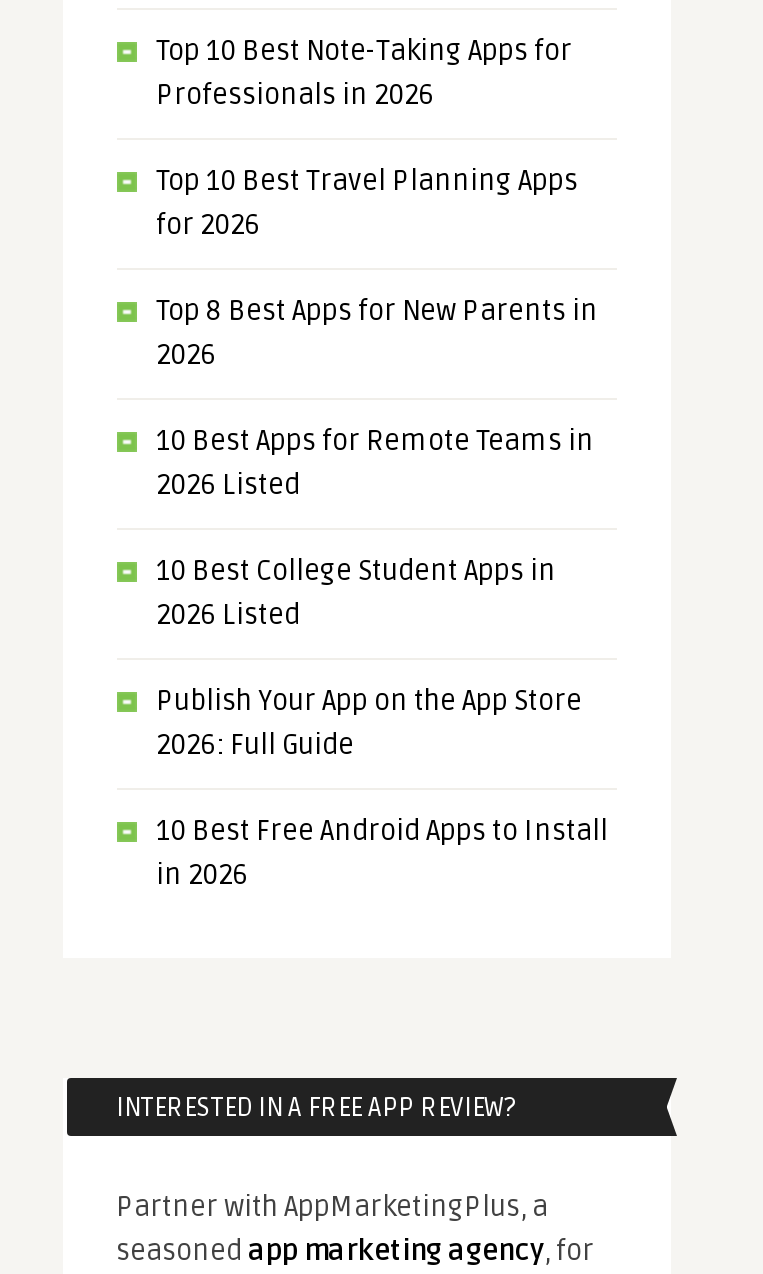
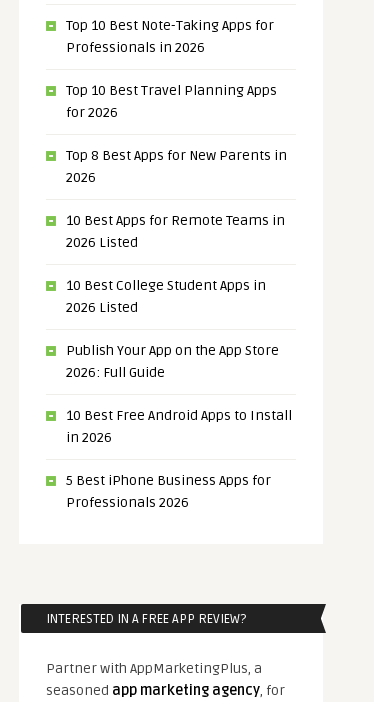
none -> [65,472,270,511] 5 Best iPhone Business Apps for | Professionals 2026

